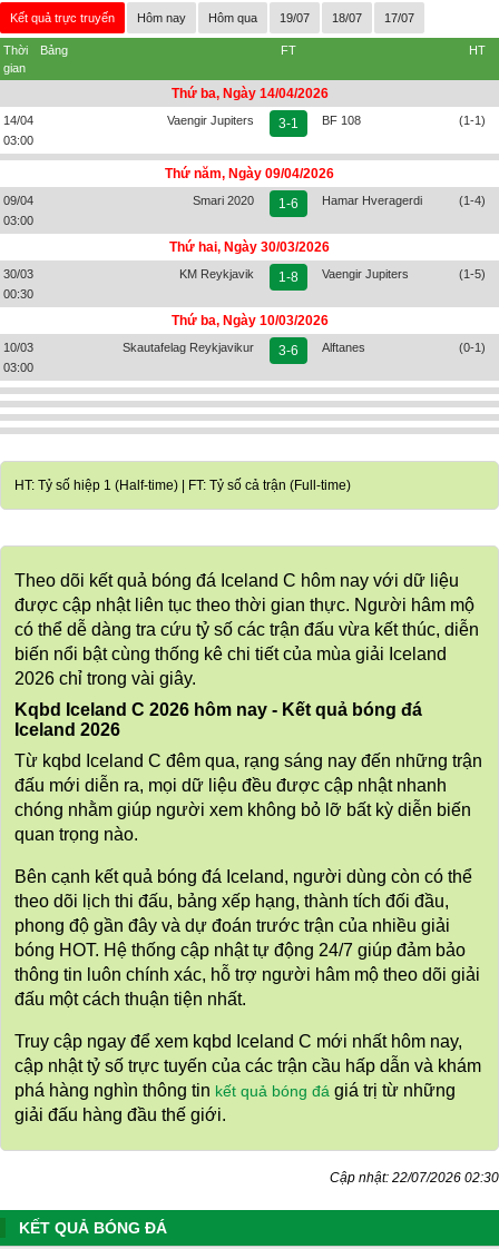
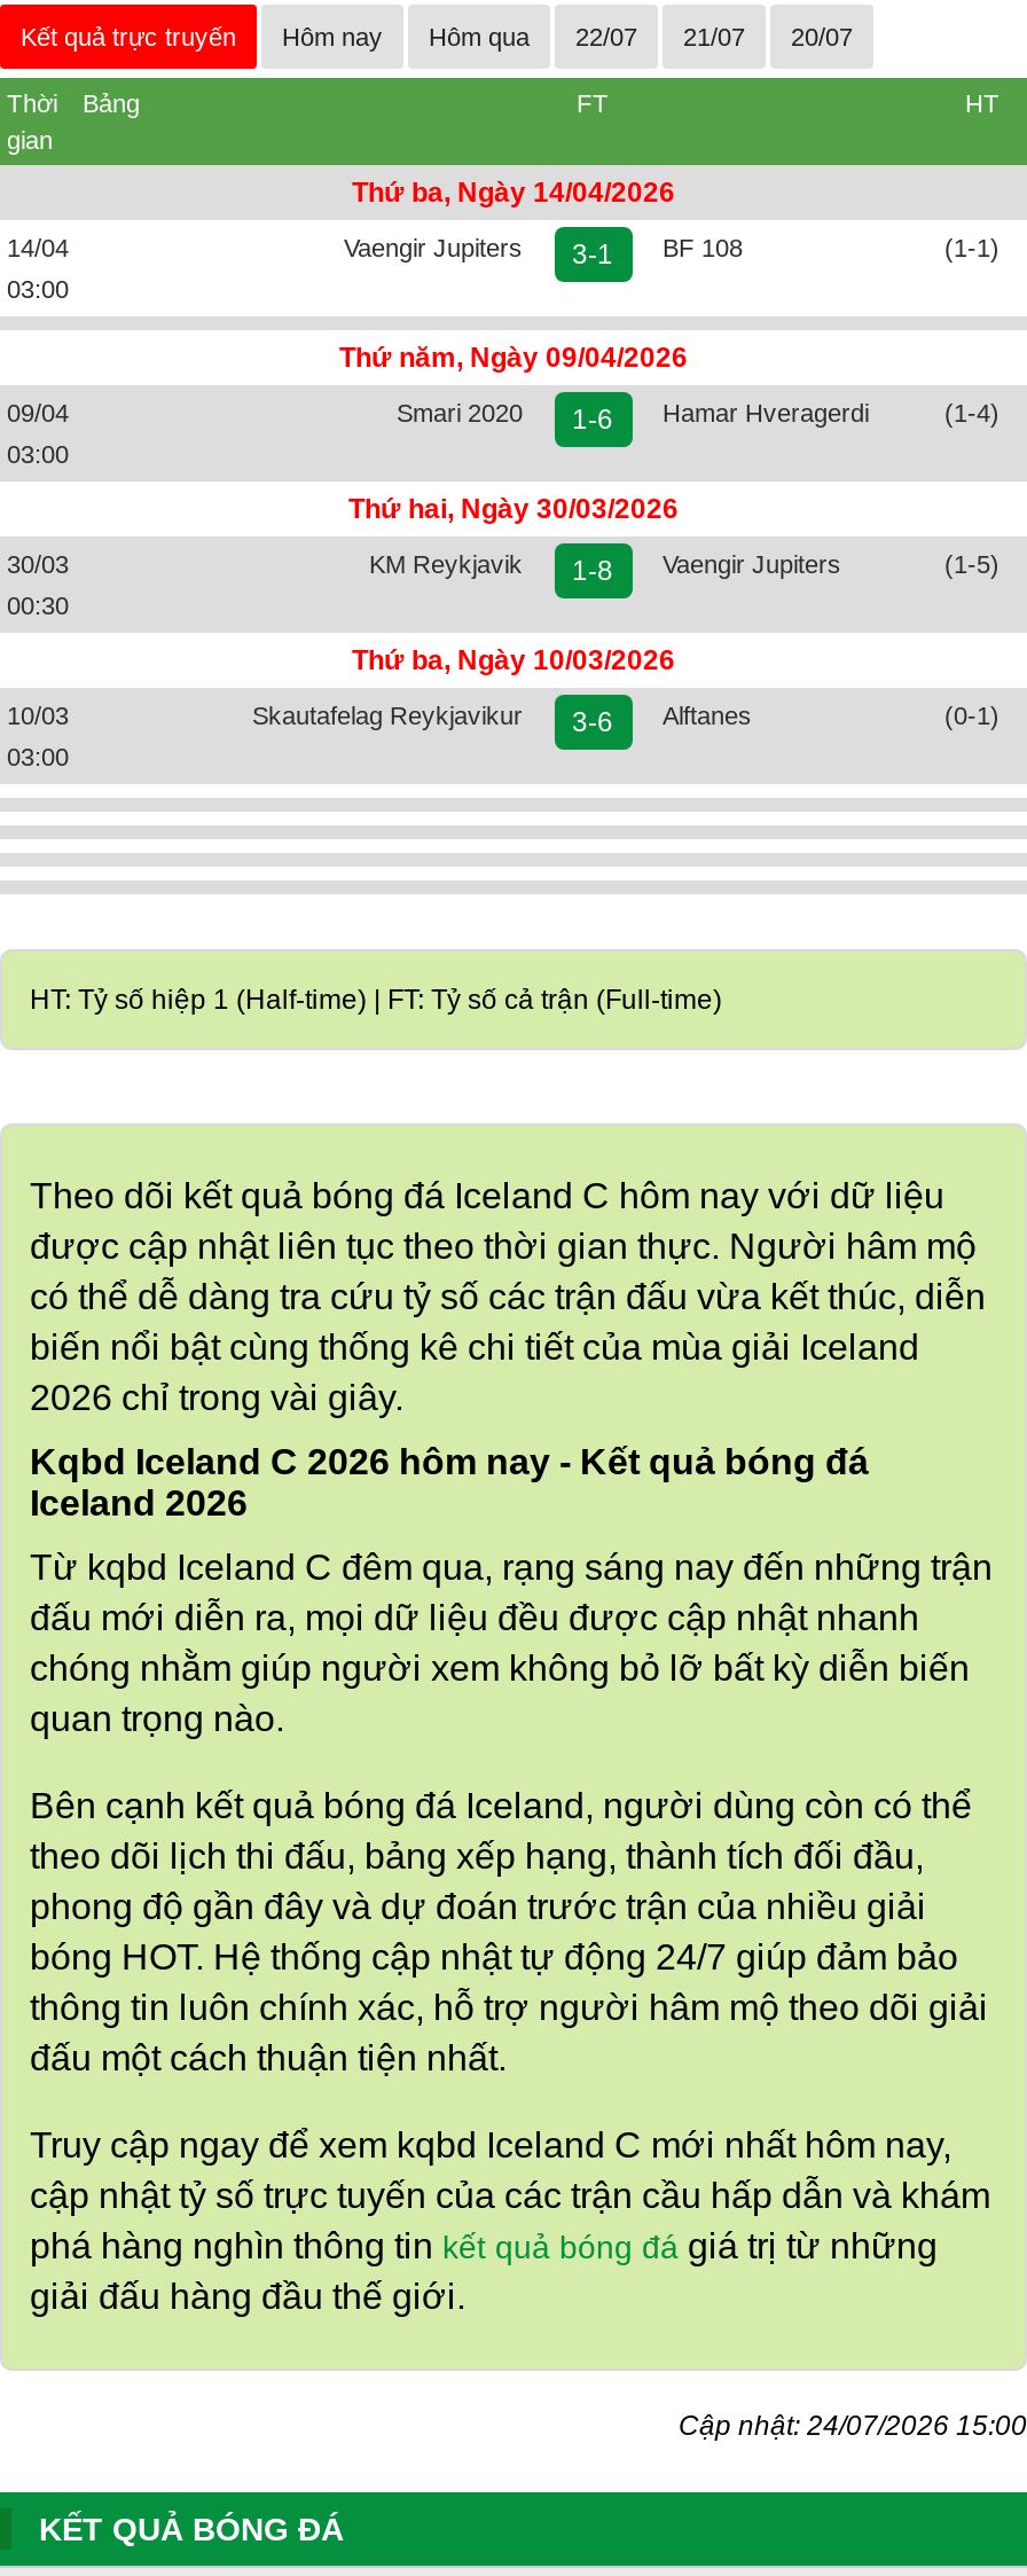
[280,11,310,24] 19/07 -> [575,23,637,50] 22/07
[332,11,362,24] 18/07 -> [683,23,745,50] 21/07
[384,11,414,24] 17/07 -> [791,23,853,50] 20/07
[330,1170,499,1186] Cập nhật: 22/07/2026 02:30 -> [679,2410,1027,2442] Cập nhật: 24/07/2026 15:00

